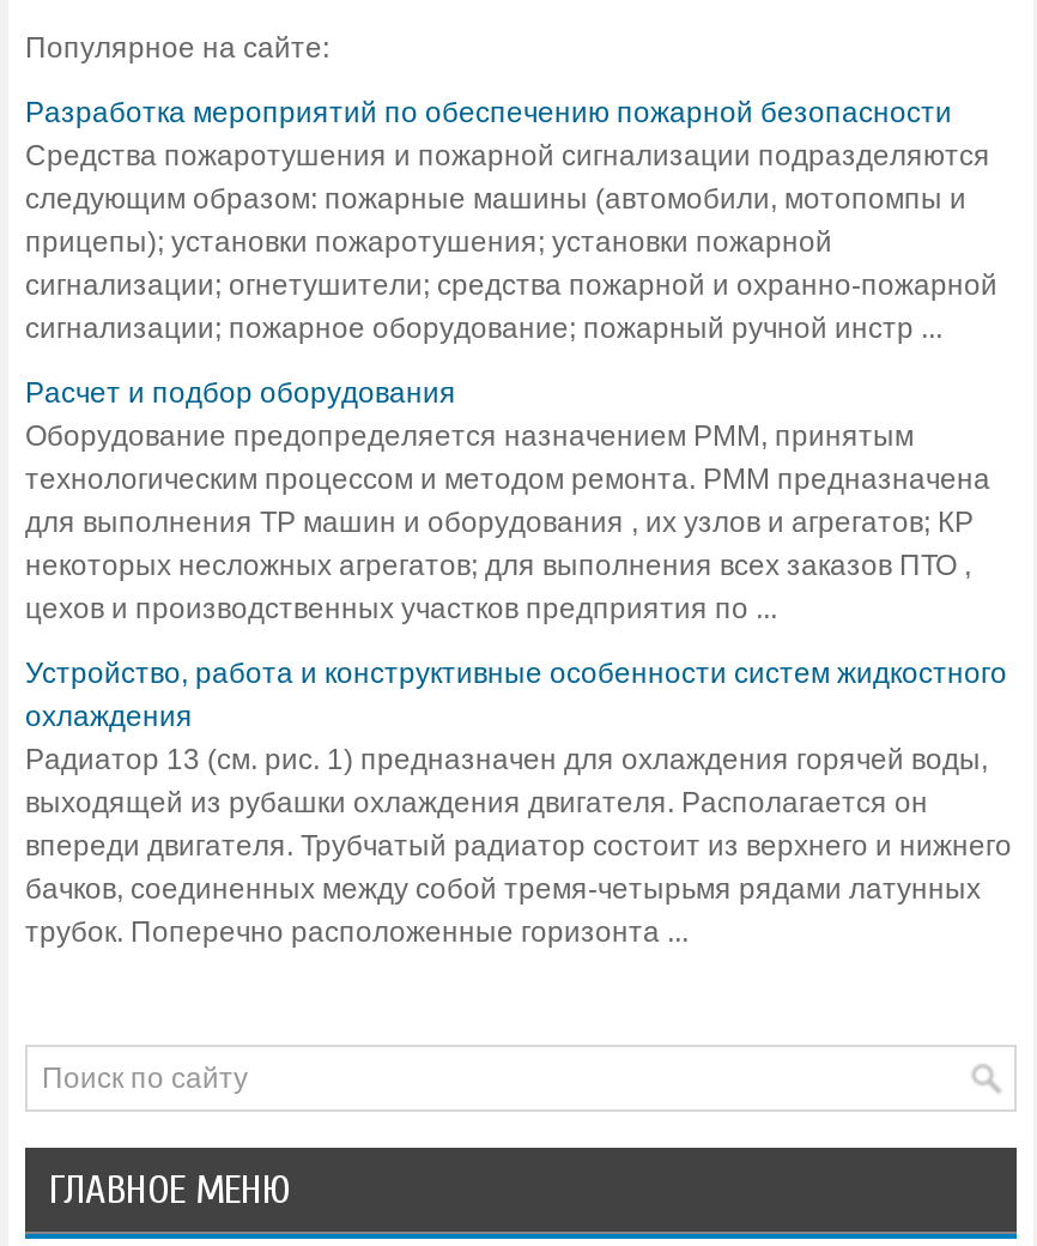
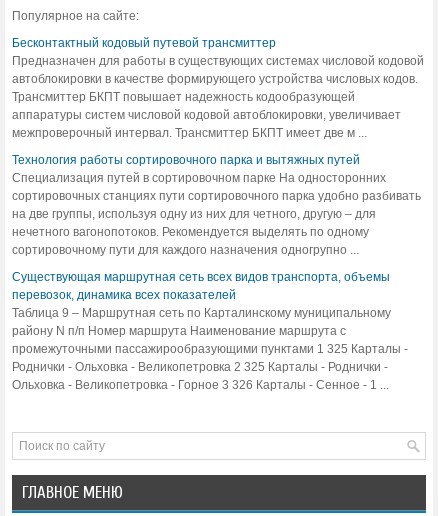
[25,96,997,345] Разработка мероприятий по обеспечению пожарной безопасности | Средства пожаротушения и пожарной сигнализации подразделяются | следующим образом: пожарные машины (автомобили, мотопомпы и | прицепы); установки пожаротушения; установки пожарной | сигнализации; огнетушители; средства пожарной и охранно-пожарной | сигнализации; пожарное оборудование; пожарный ручной инстр ... -> [12,36,424,140] Бесконтактный кодовый путевой трансмиттер | Предназначен для работы в существующих системах числовой кодовой | автоблокировки в качестве формирующего устройства числовых кодов. | Трансмиттер БКПТ повышает надежность кодообразующей | аппаратуры систем числовой кодовой автоблокировки, увеличивает | межпроверочный интервал. Трансмиттер БКПТ имеет две м ...
[25,376,990,625] Расчет и подбор оборудования | Оборудование предопределяется назначением РММ, принятым | технологическим процессом и методом ремонта. РММ предназначена | для выполнения ТР машин и оборудования , их узлов и агрегатов; КР | некоторых несложных агрегатов; для выполнения всех заказов ПТО , | цехов и производственных участков предприятия по ... -> [12,153,421,257] Технология работы сортировочного парка и вытяжных путей | Специализация путей в сортировочном парке На односторонних | сортировочных станциях пути сортировочного парка удобно разбивать | на две группы, используя одну из них для четного, другую – для | нечетного вагонопотоков. Рекомендуется выделять по одному | сортировочному пути для каждого назначения одногрупно ...
[25,657,1012,949] Устройство, работа и конструктивные особенности систем жидкостного | охлаждения | Радиатор 13 (см. рис. 1) предназначен для охлаждения горячей воды, | выходящей из рубашки охлаждения двигателя. Располагается он | впереди двигателя. Трубчатый радиатор состоит из верхнего и нижнего | бачков, соединенных между собой тремя-четырьмя рядами латунных | трубок. Поперечно расположенные горизонта ... -> [12,270,408,392] Существующая маршрутная сеть всех видов транспорта, объемы | перевозок, динамика всех показателей | Таблица 9 – Маршрутная сеть по Карталинскому муниципальному | району N п/п Номер маршрута Наименование маршрута с | промежуточными пассажирообразующими пунктами 1 325 Карталы - | Роднички - Ольховка - Великопетровка 2 325 Карталы - Роднички - | Ольховка - Великопетровка - Горное 3 326 Карталы - Сенное - 1 ...

